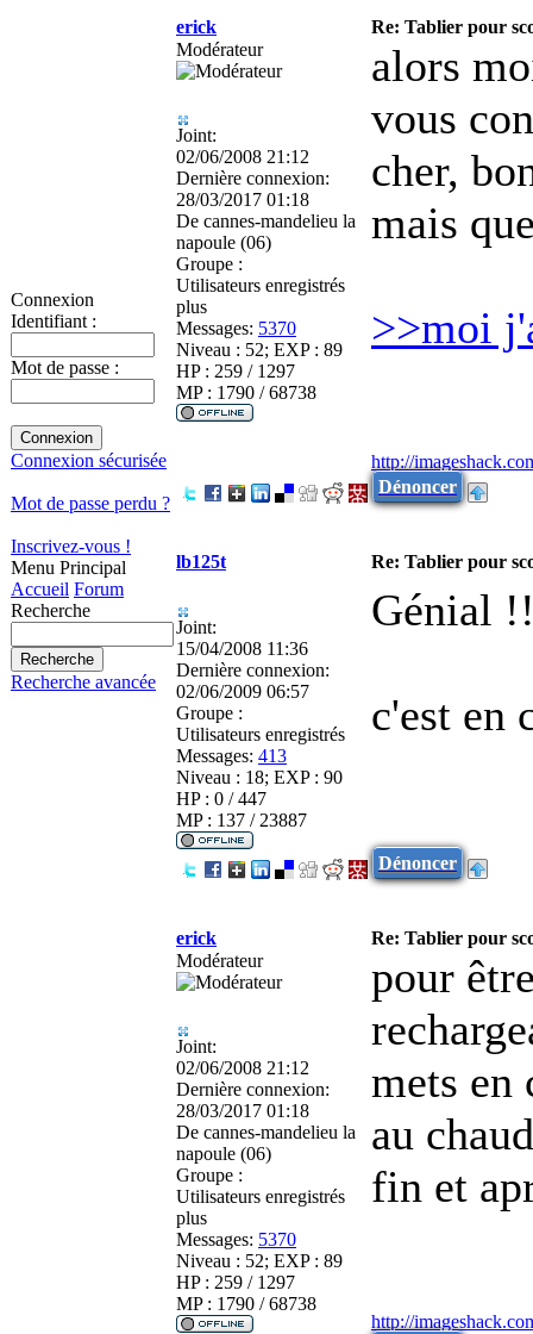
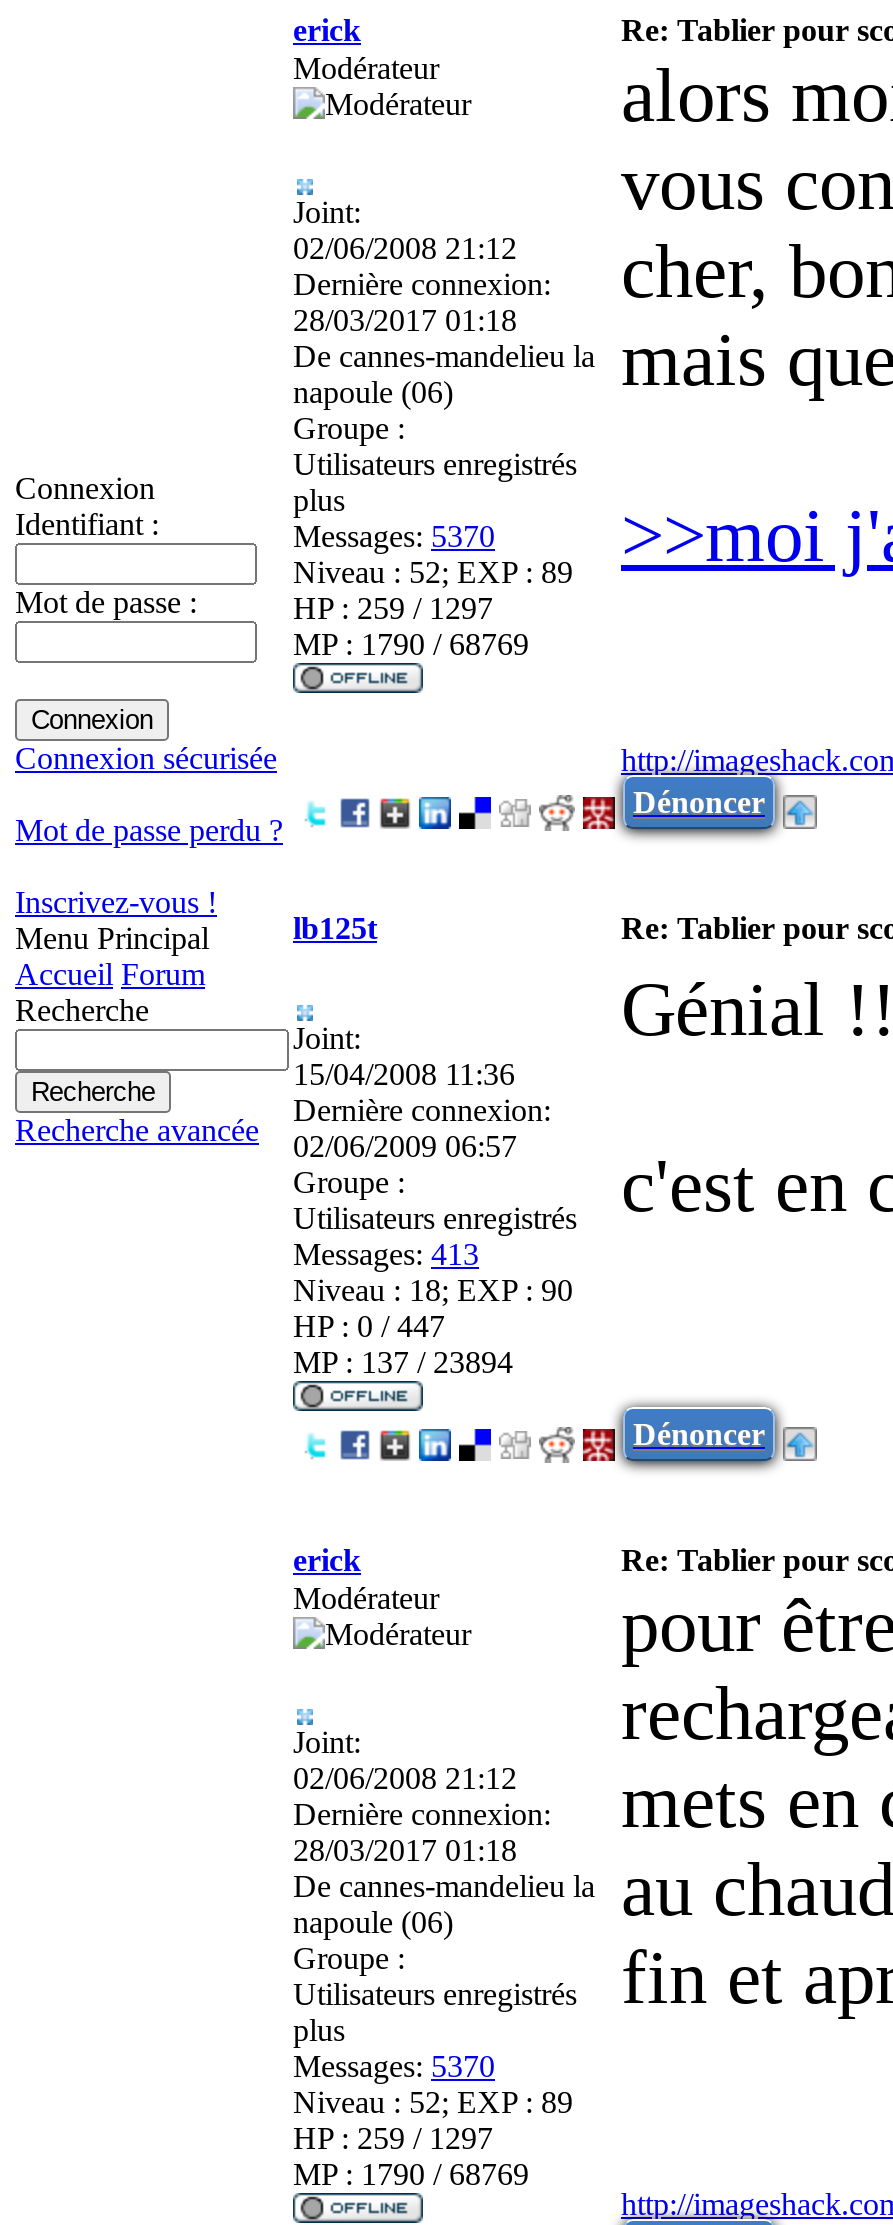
[176,382,316,402] MP : 1790 / 68738 -> [293,627,529,661] MP : 1790 / 68769
[176,810,307,830] MP : 137 / 23887 -> [293,1345,513,1379] MP : 137 / 23894
[176,1293,316,1314] MP : 1790 / 68738 -> [293,2157,529,2191] MP : 1790 / 68769

